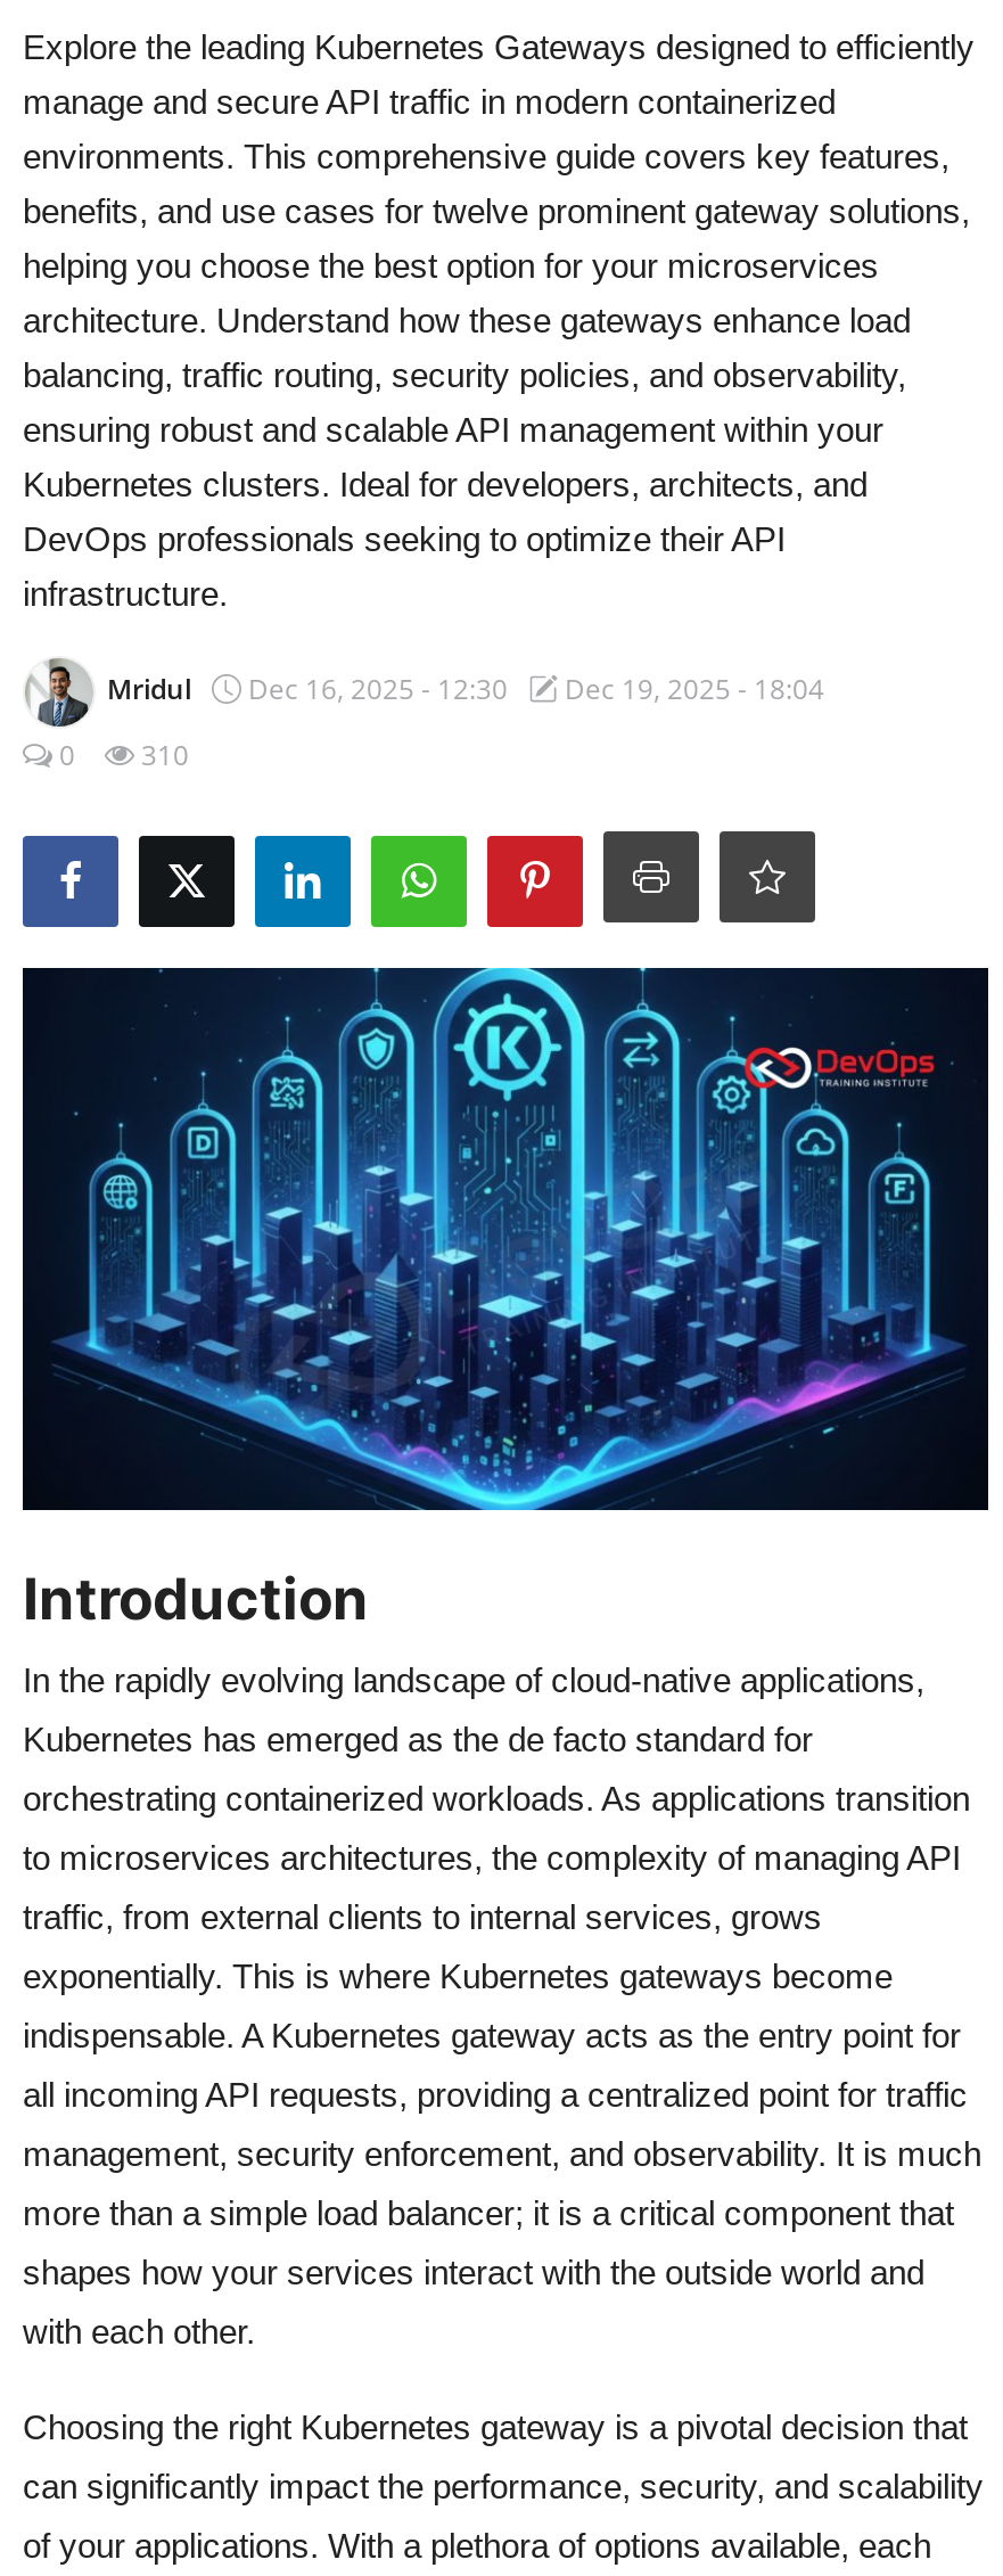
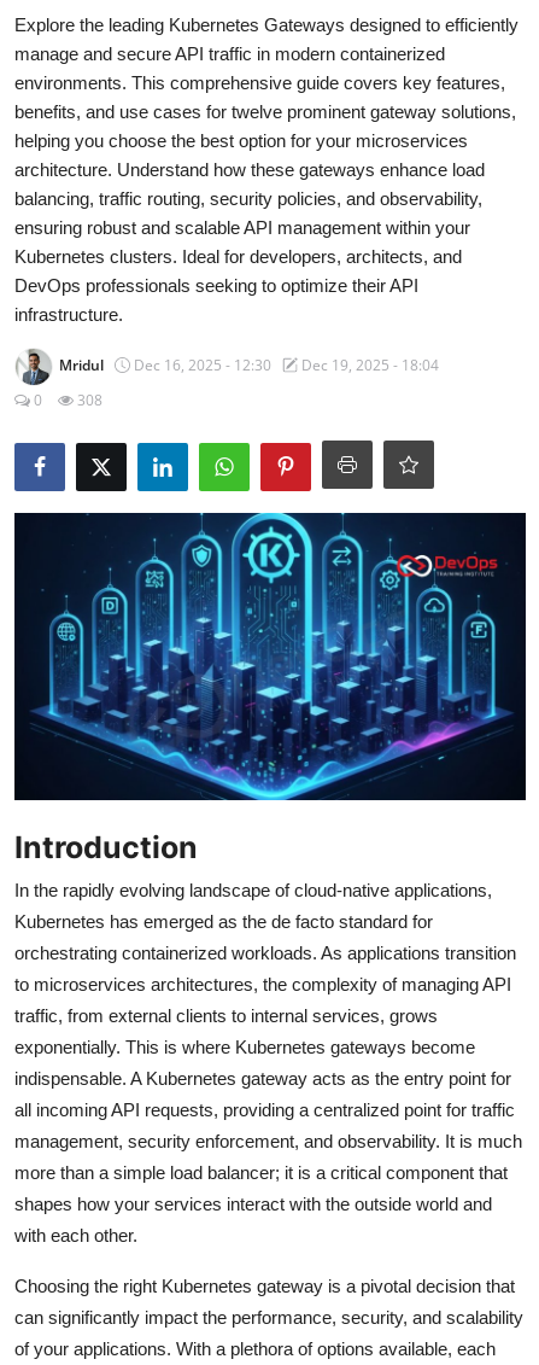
[52,736,189,774] 0 310 -> [30,390,102,410] 0 308

